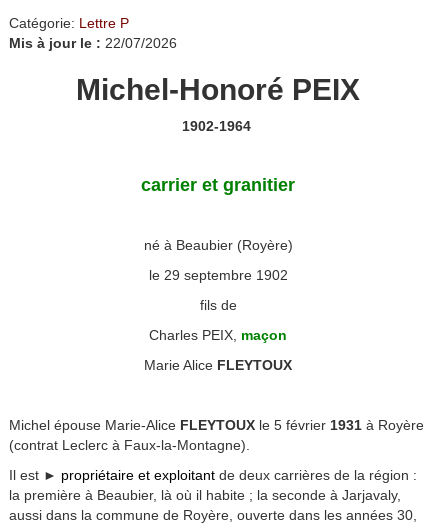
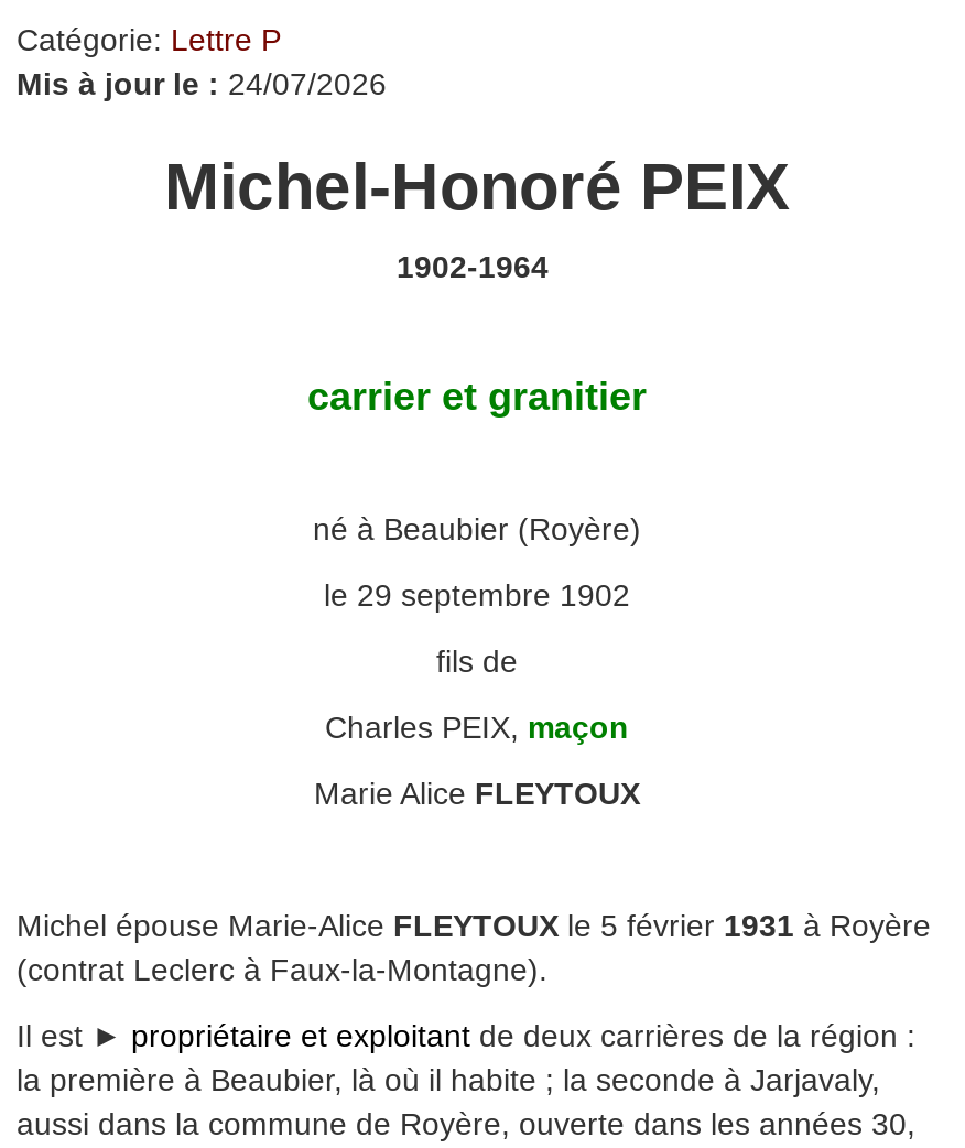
[9,35,177,51] Mis à jour le : 22/07/2026 -> [17,66,387,102] Mis à jour le : 24/07/2026

